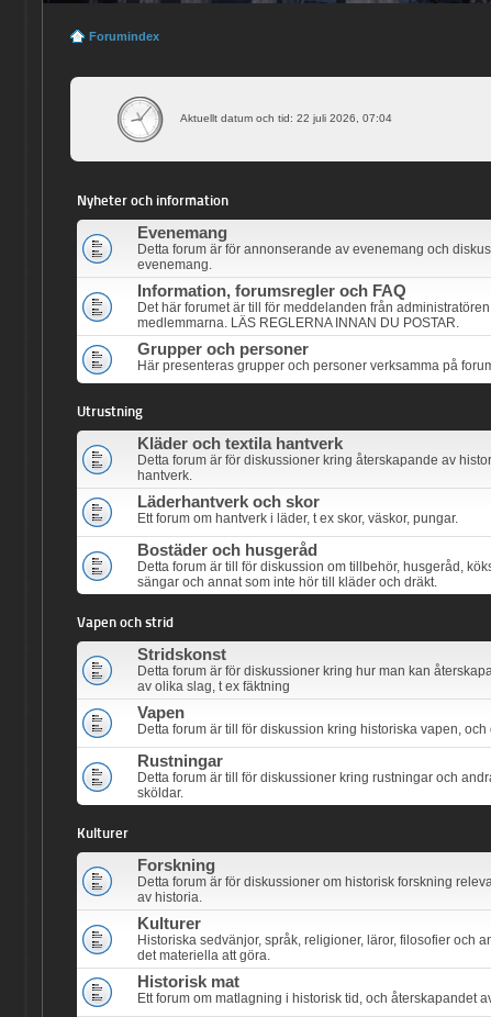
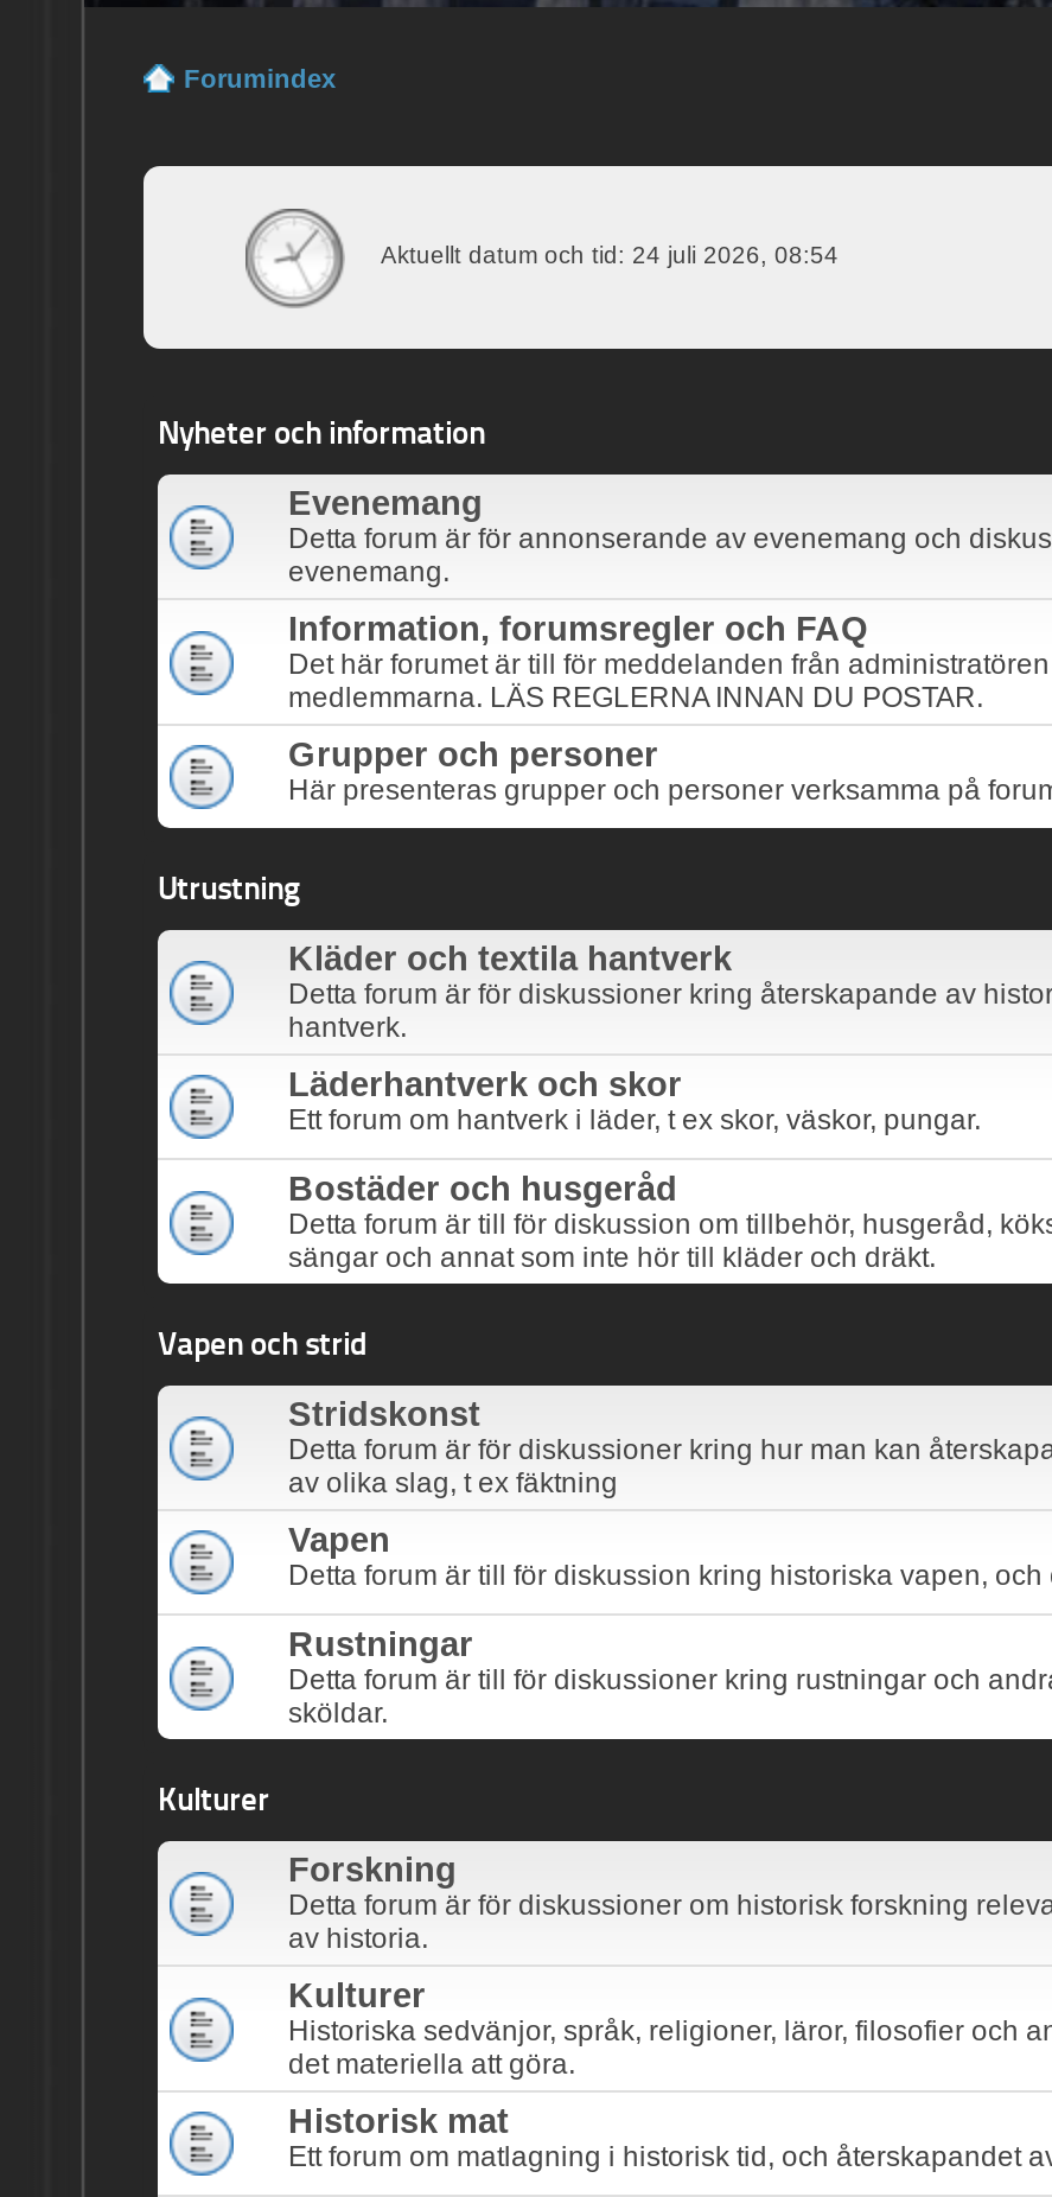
[180,112,392,124] Aktuellt datum och tid: 22 juli 2026, 07:04 -> [381,242,839,268] Aktuellt datum och tid: 24 juli 2026, 08:54

